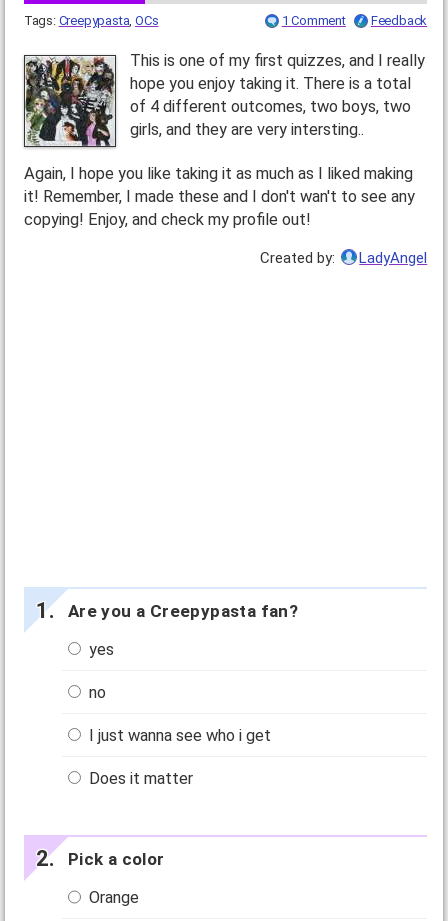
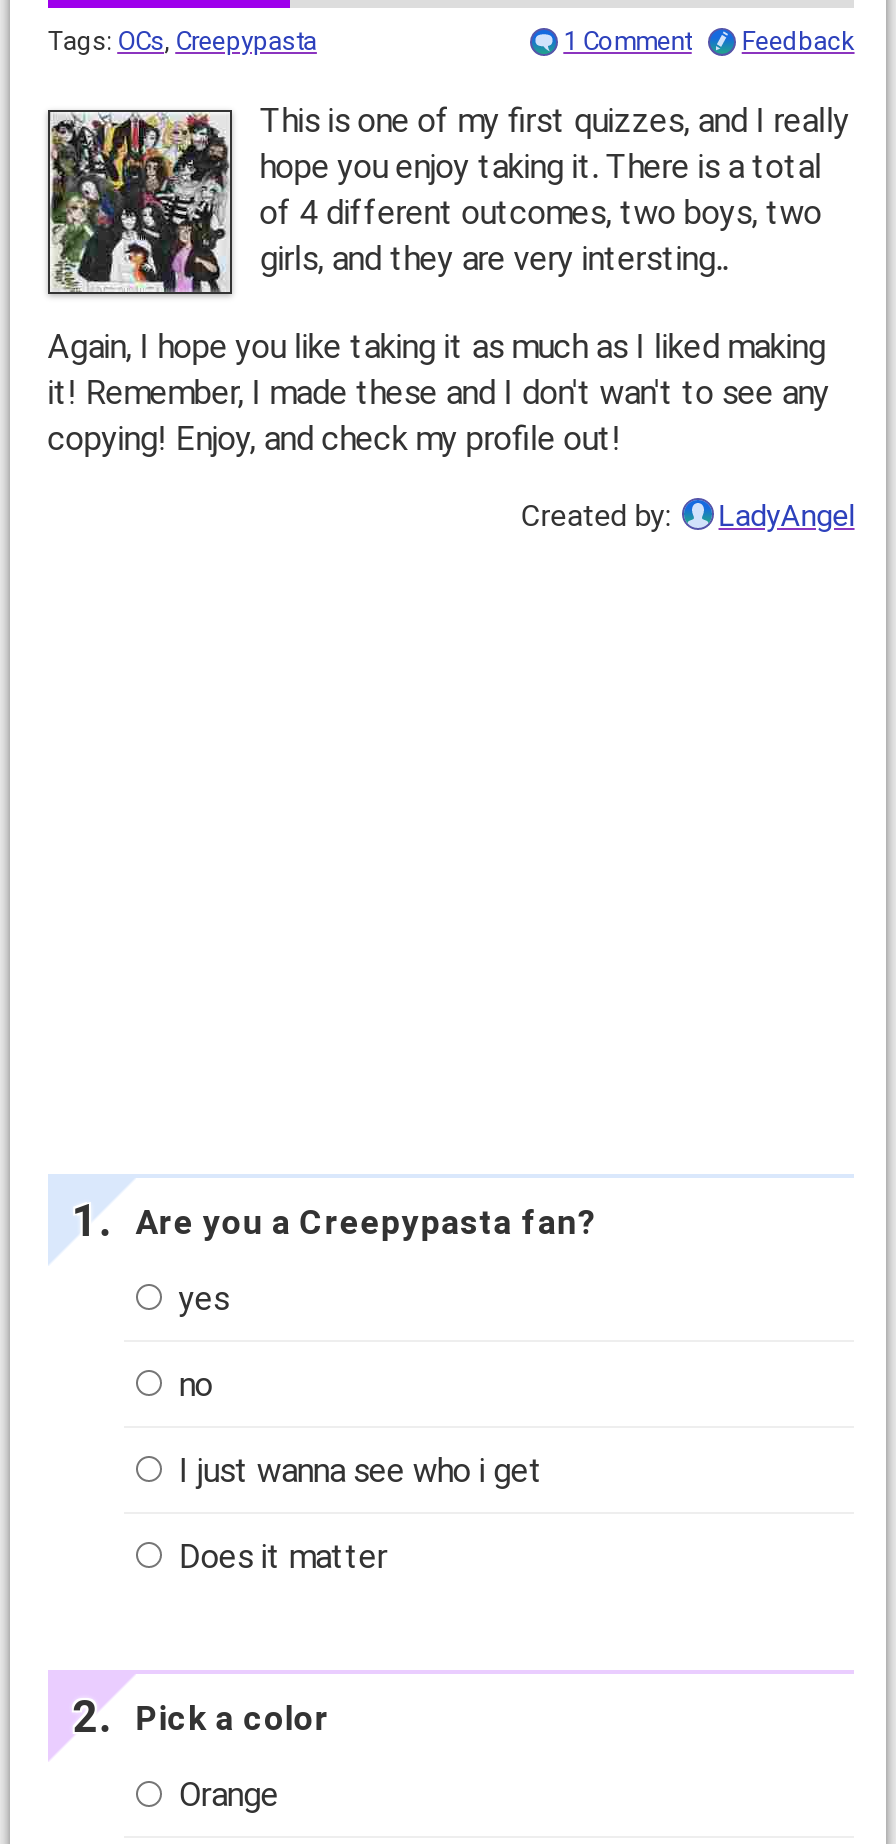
[24,13,158,28] Tags: Creepypasta, OCs -> [48,26,317,56] Tags: OCs, Creepypasta

